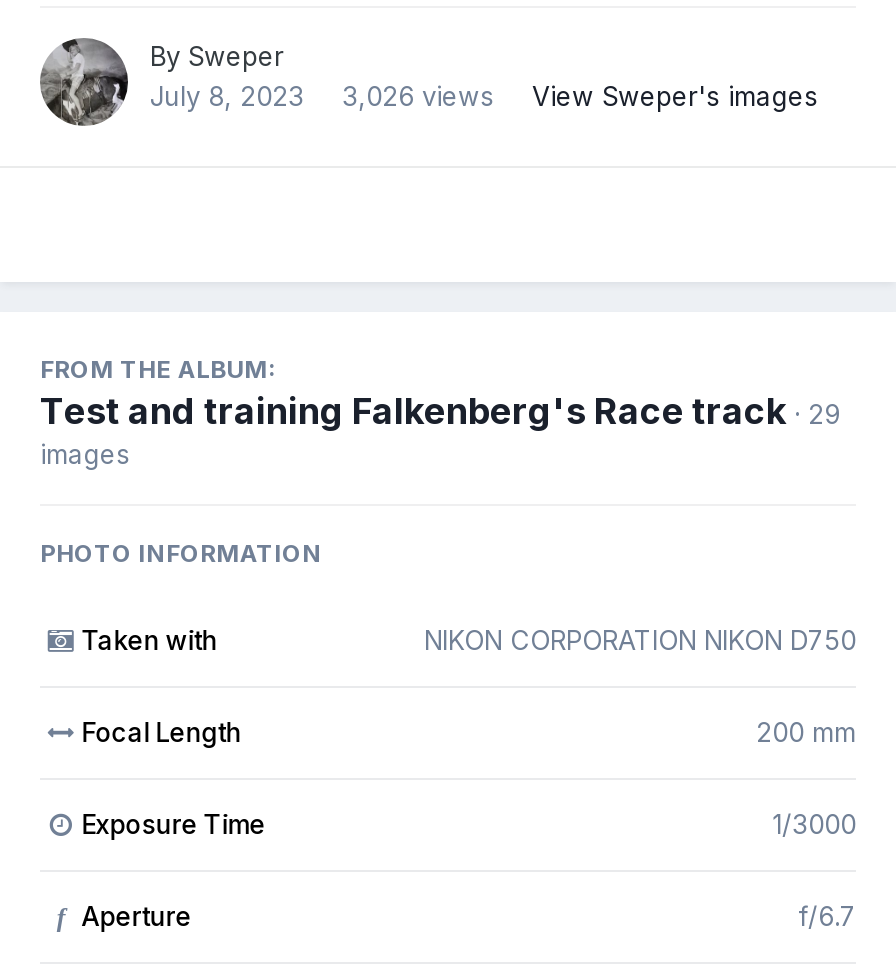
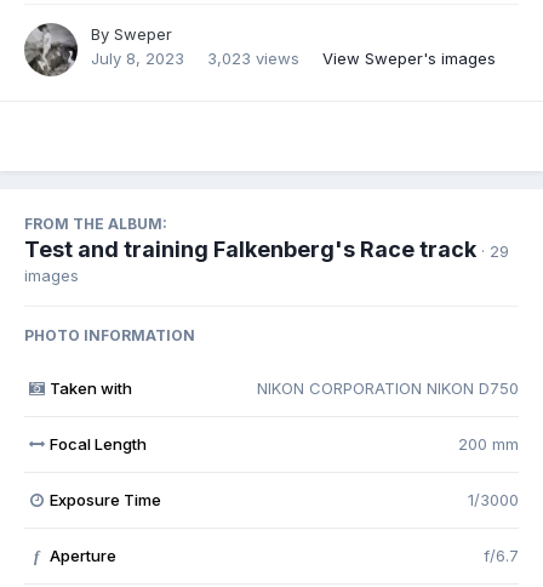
[150,80,818,112] July 8, 2023 3,026 views View Sweper's images -> [91,49,496,68] July 8, 2023 3,023 views View Sweper's images

